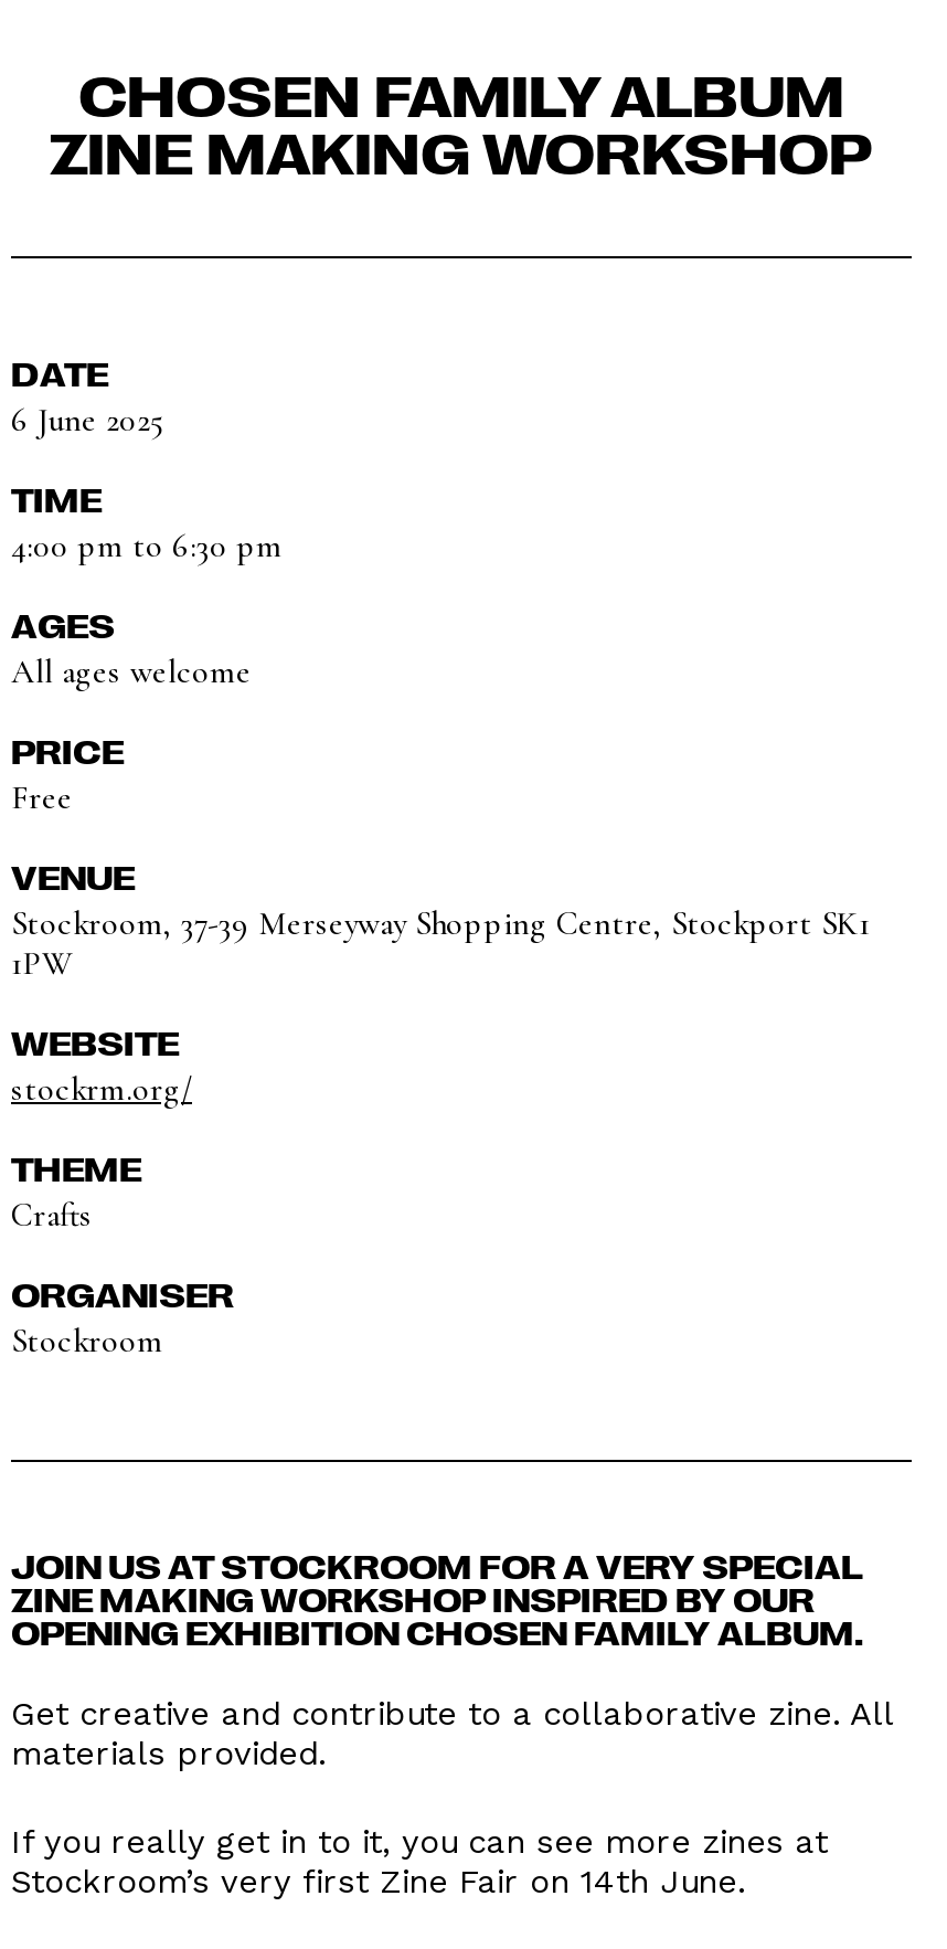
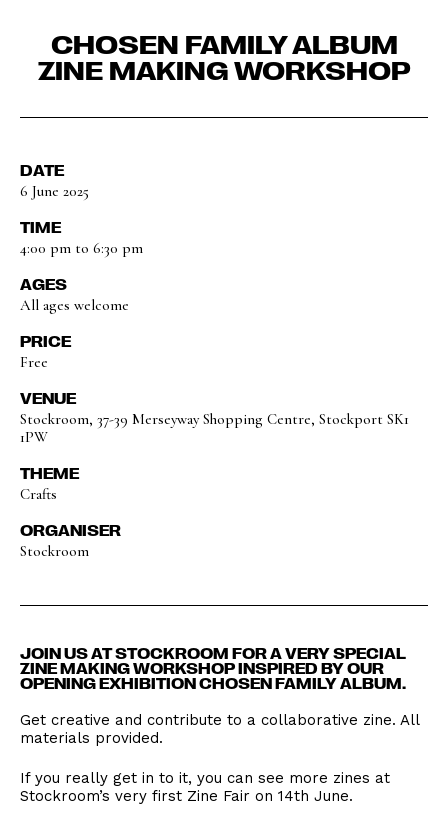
[11,1023,192,1109] WEBSITE | stockrm.org/ -> none

